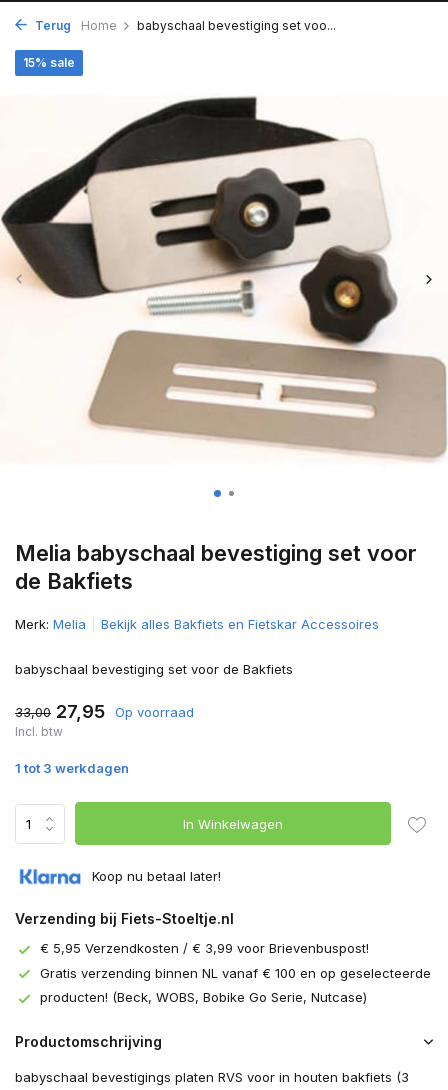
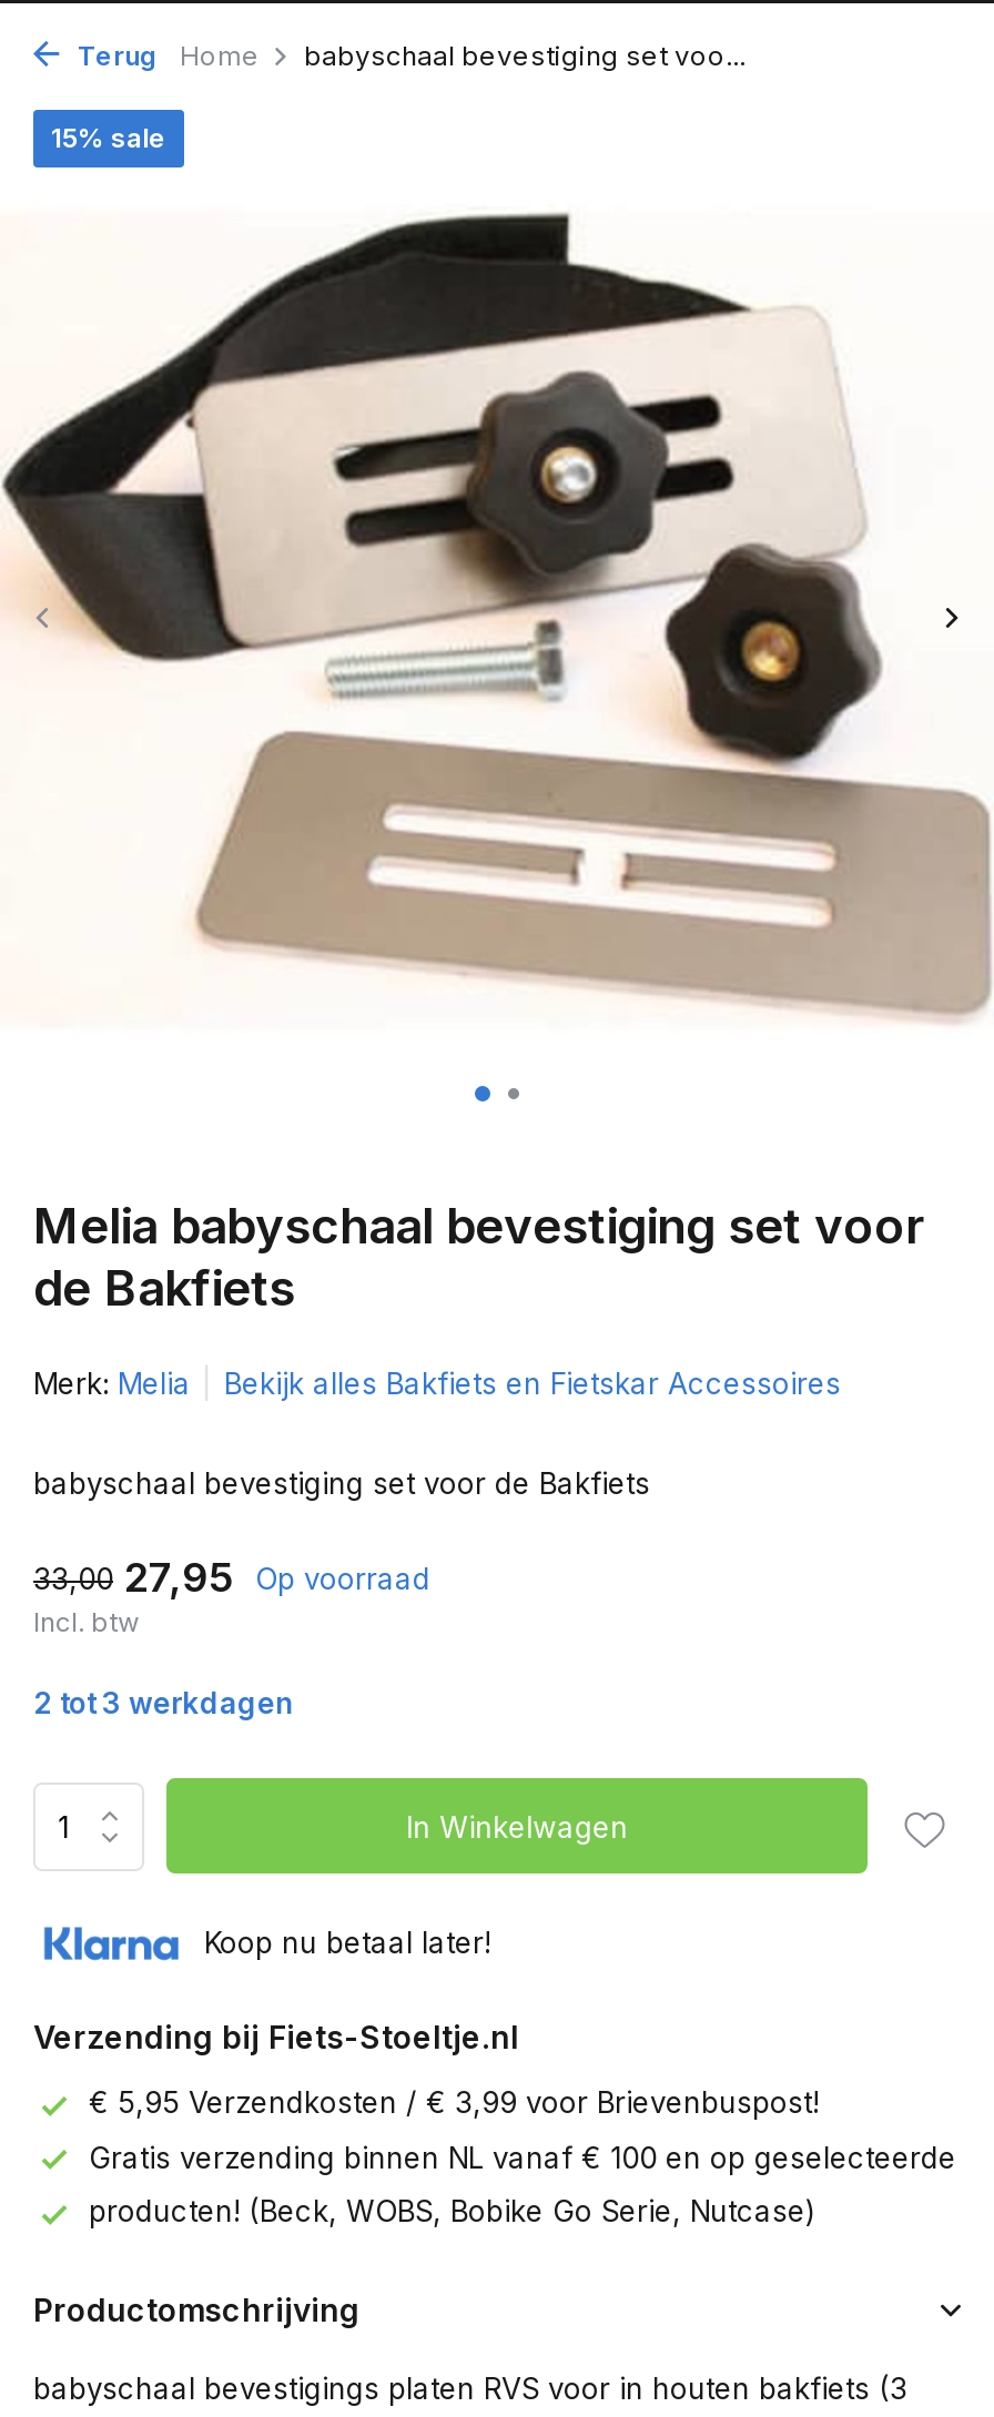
[15,760,129,776] 1 tot 3 werkdagen -> [33,1685,293,1720] 2 tot 3 werkdagen

